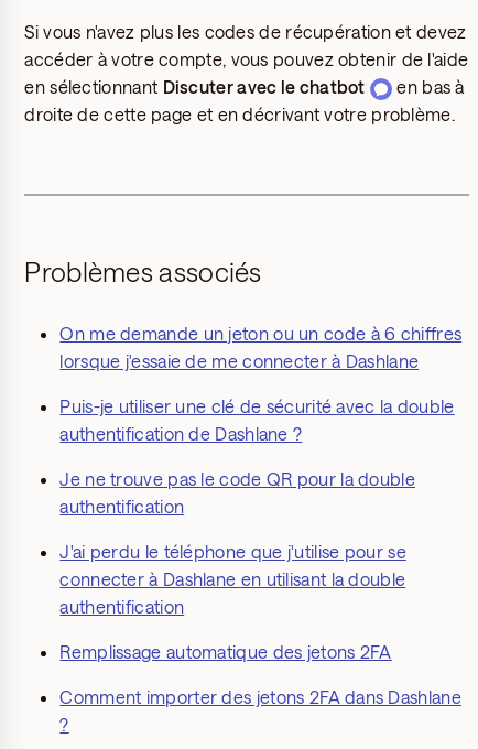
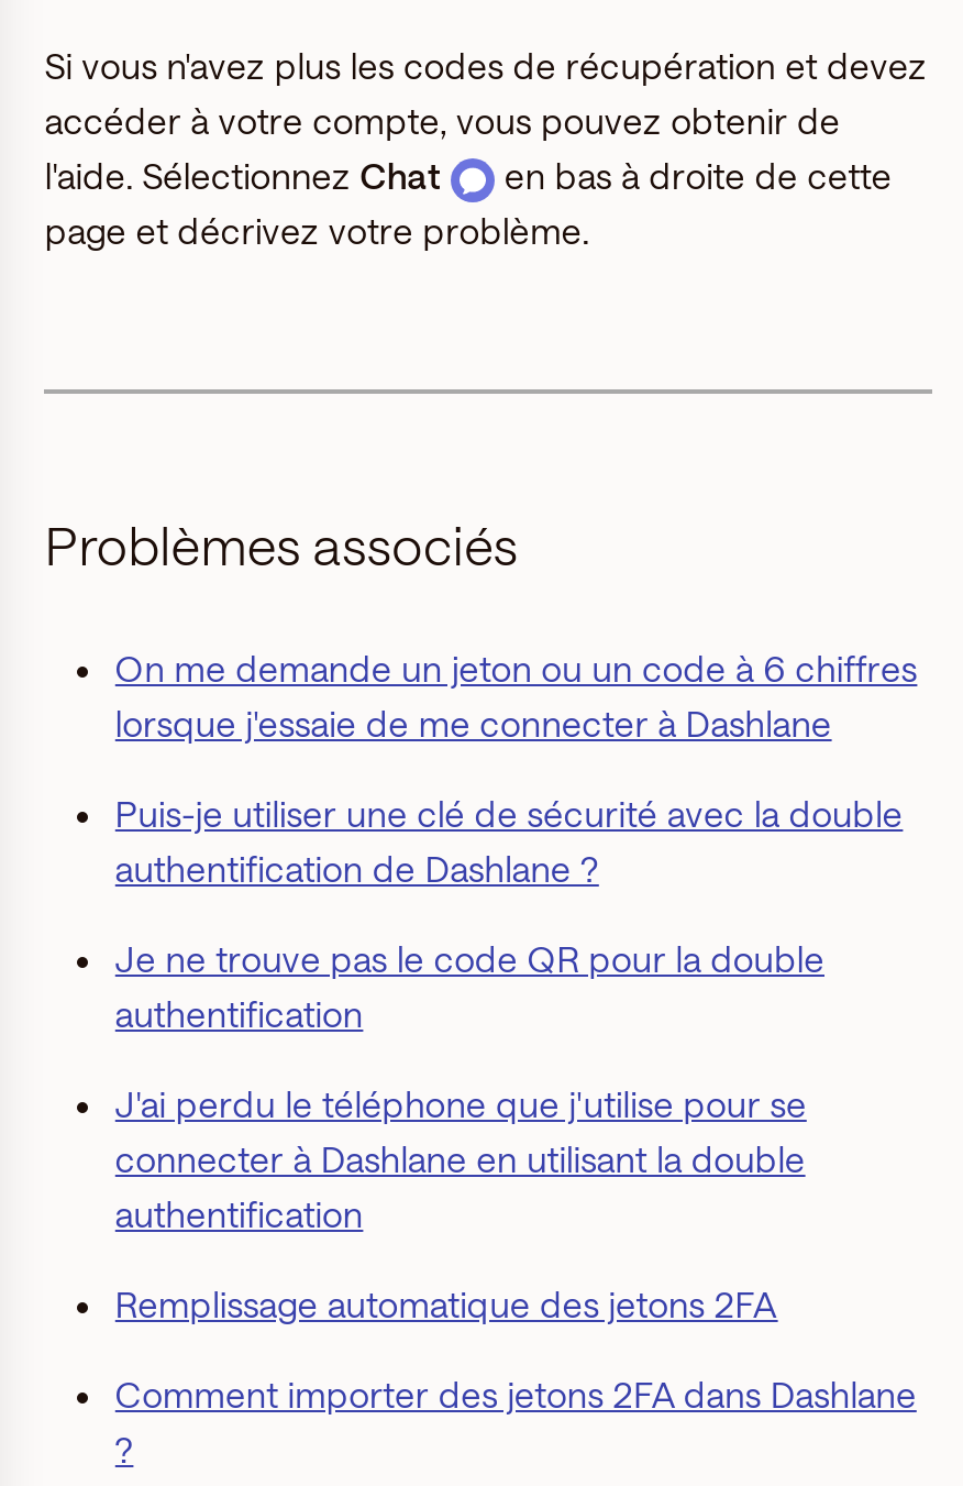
[25,48,468,124] accéder à votre compte, vous pouvez obtenir de l'aide | en sélectionnant Discuter avec le chatbot | en bas à | droite de cette page et en décrivant votre problème. -> [45,99,892,251] accéder à votre compte, vous pouvez obtenir de | l'aide. Sélectionnez Chat | en bas à droite de cette | page et décrivez votre problème.

